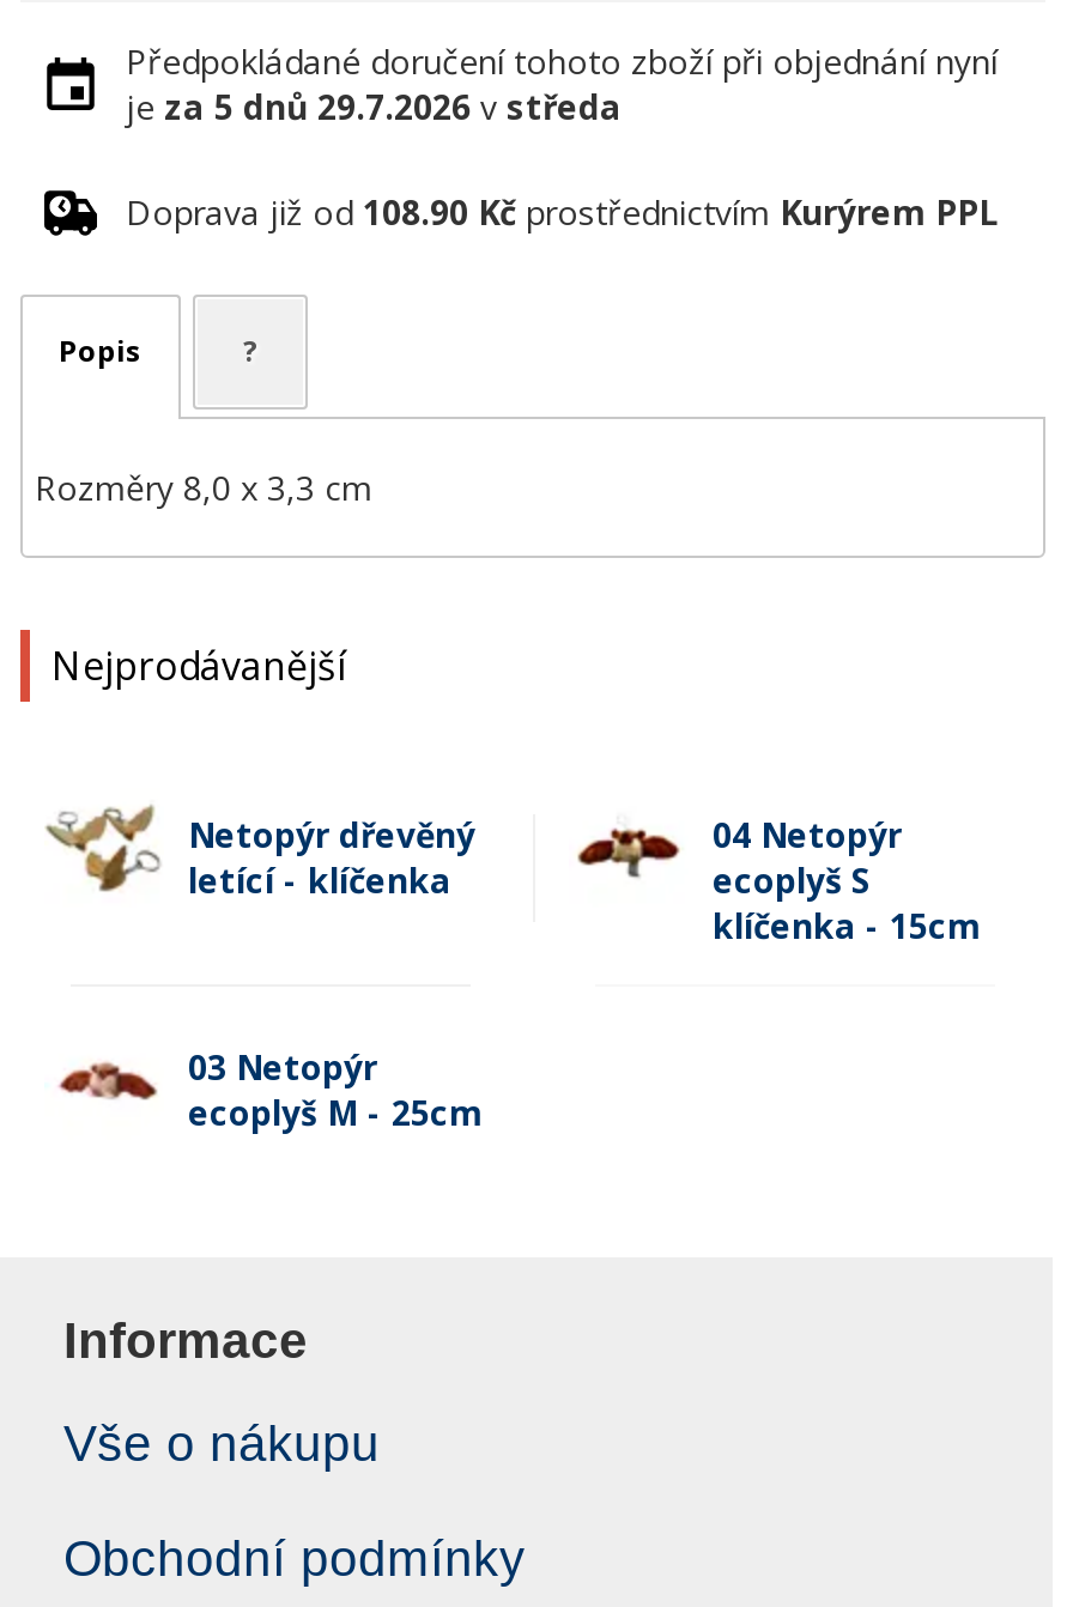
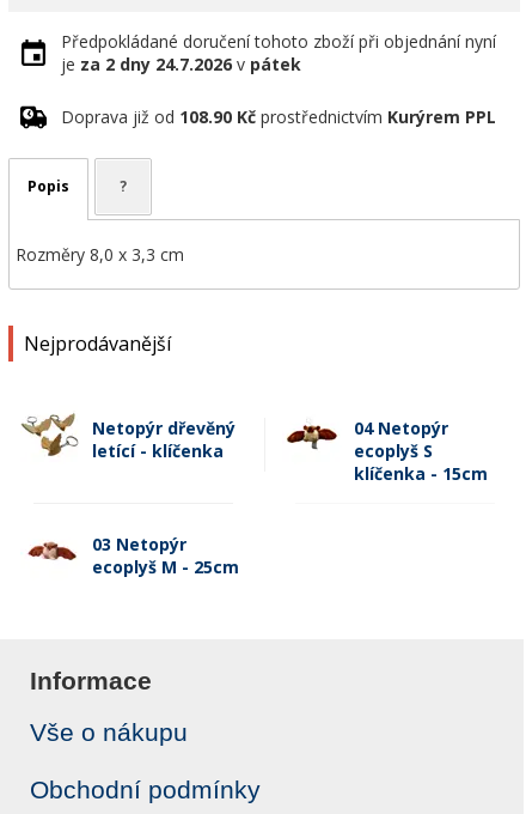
[126,84,622,129] je za 5 dnů 29.7.2026 v středa -> [61,53,301,75] je za 2 dny 24.7.2026 v pátek

